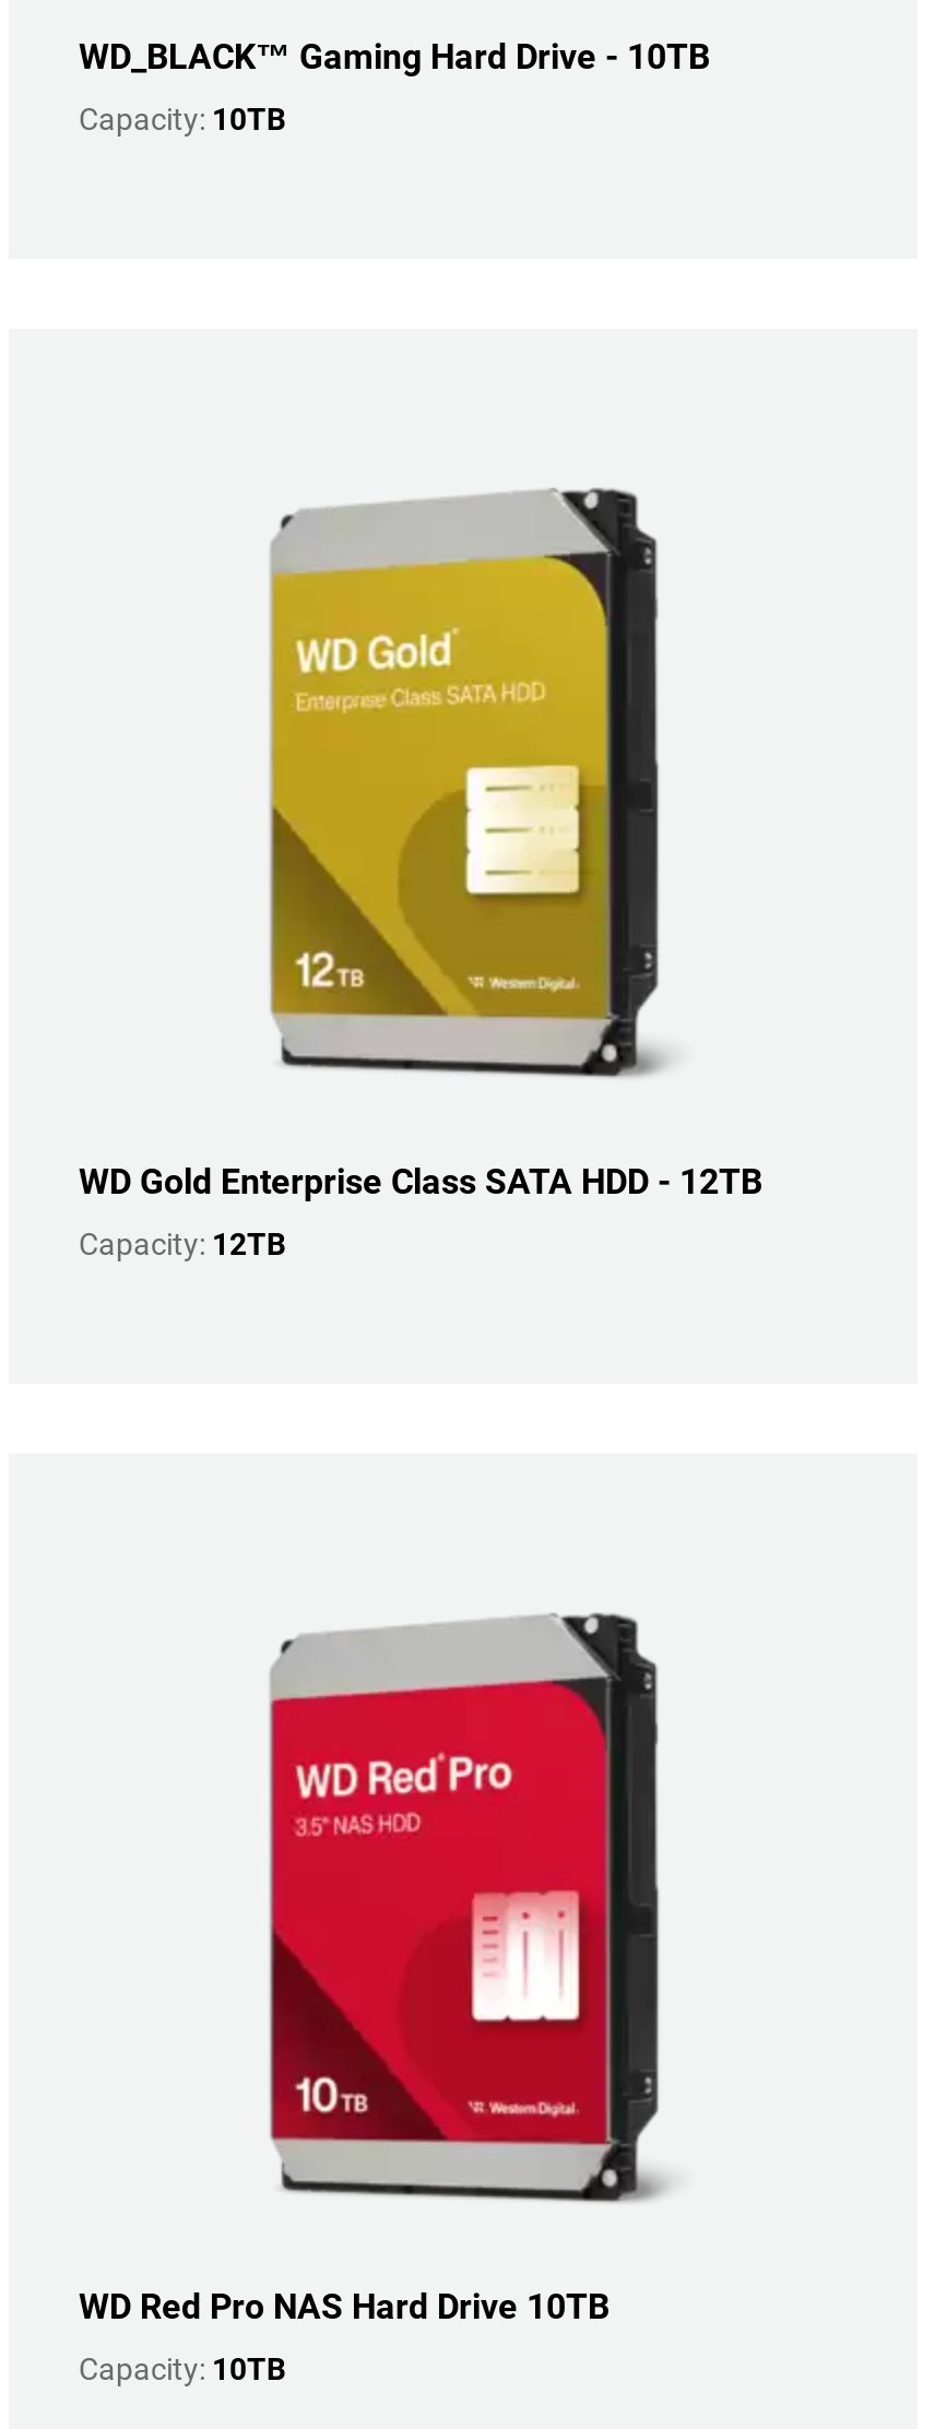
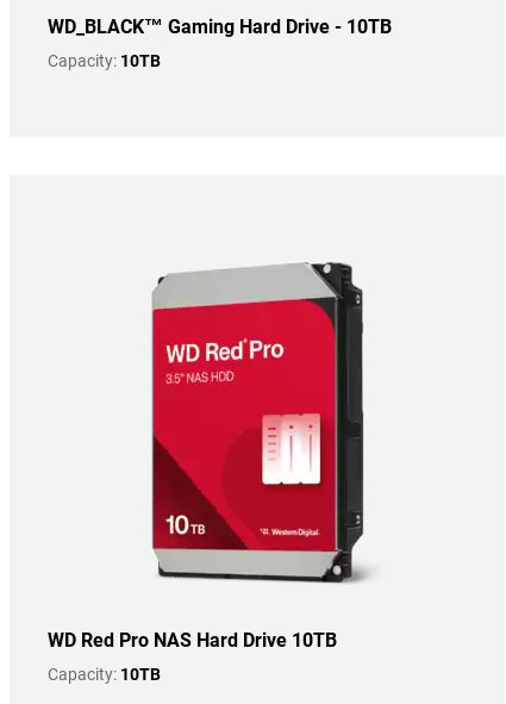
[269,554,609,1021] [image] -> none
[79,1161,762,1261] WD Gold Enterprise Class SATA HDD - 12TB | Capacity: 12TB -> none

